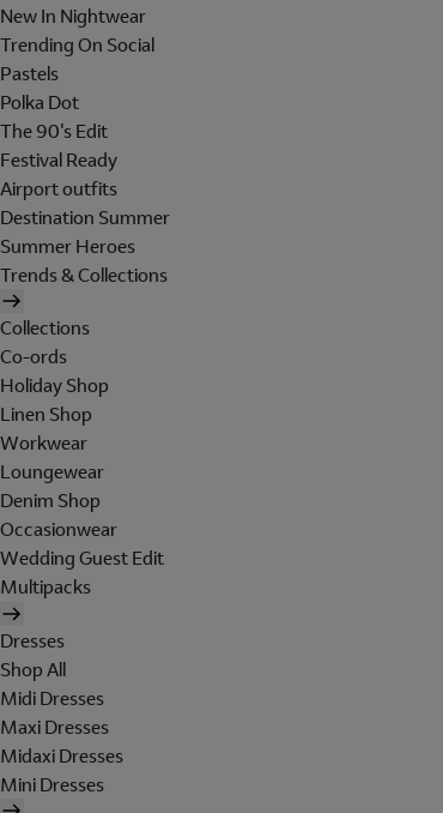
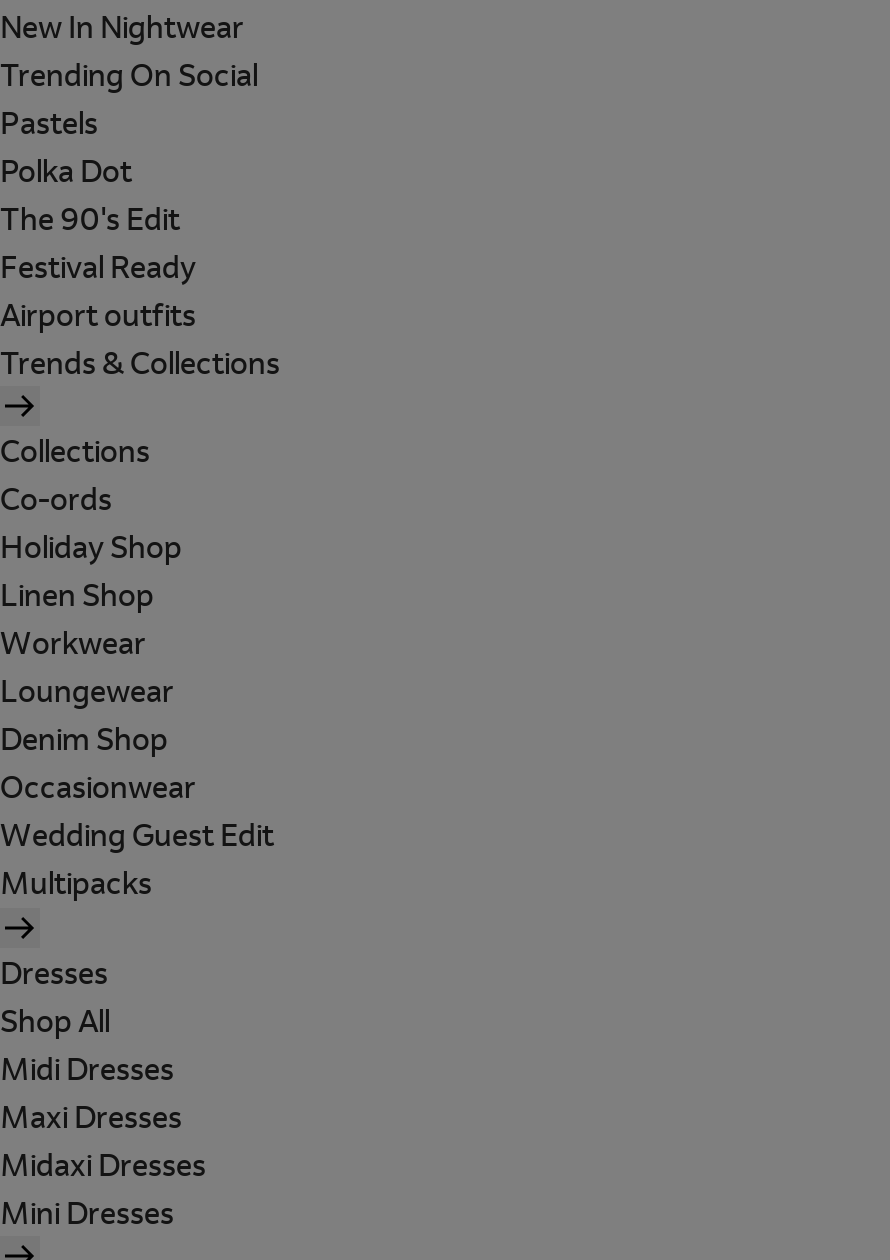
[0,205,170,258] Destination Summer | Summer Heroes -> none

